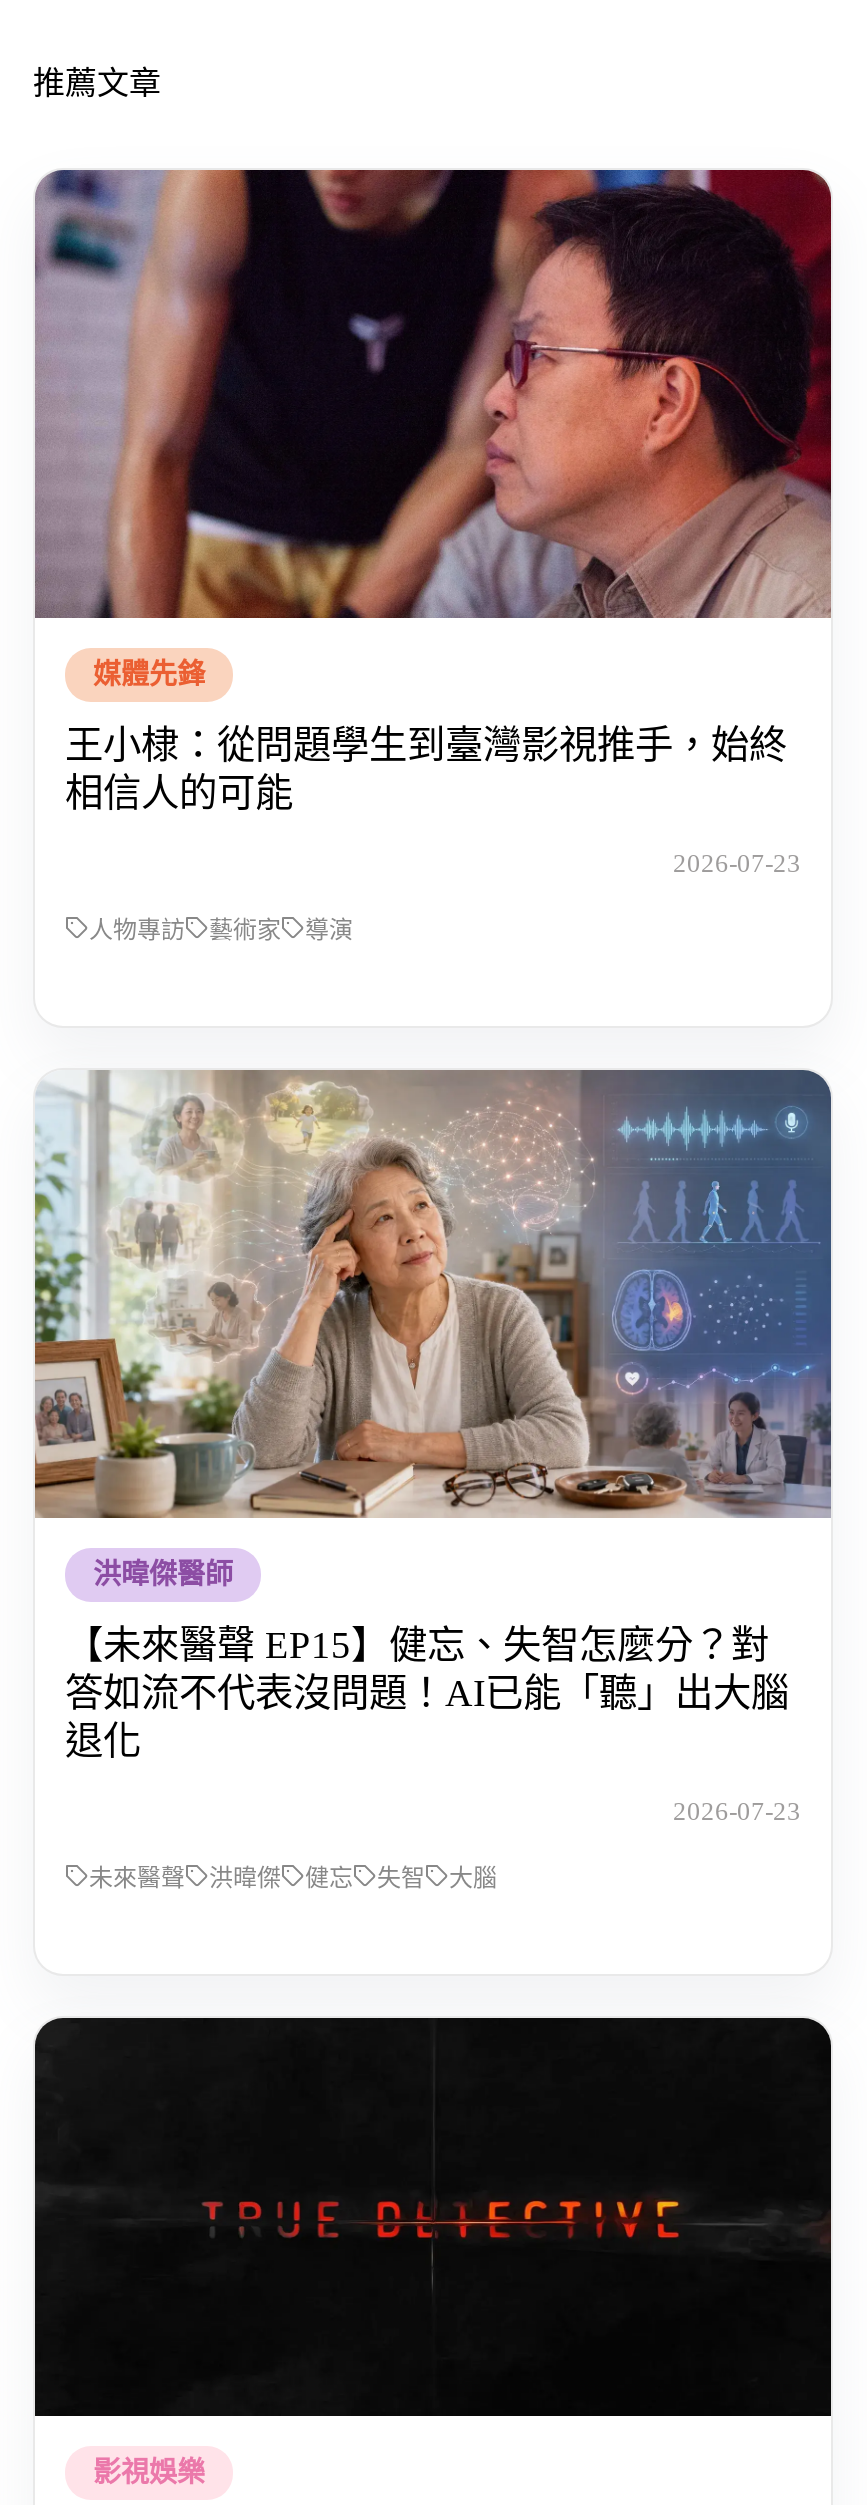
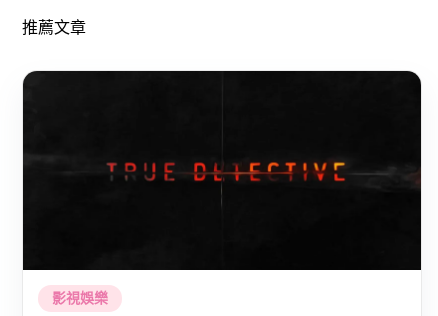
[33,168,833,945] [image] | 媒體先鋒 | 王小棣：從問題學生到臺灣影視推手，始終 | 相信人的可能 | 2026-07-23 | 人物專訪 | 藝術家 | 導演 -> none
[33,1068,833,1893] [image] | 洪暐傑醫師 | 【未來醫聲 EP15】健忘、失智怎麼分？對 | 答如流不代表沒問題！AI已能「聽」出大腦 | 退化 | 2026-07-23 | 未來醫聲 | 洪暐傑 | 健忘 | 失智 | 大腦 -> none

